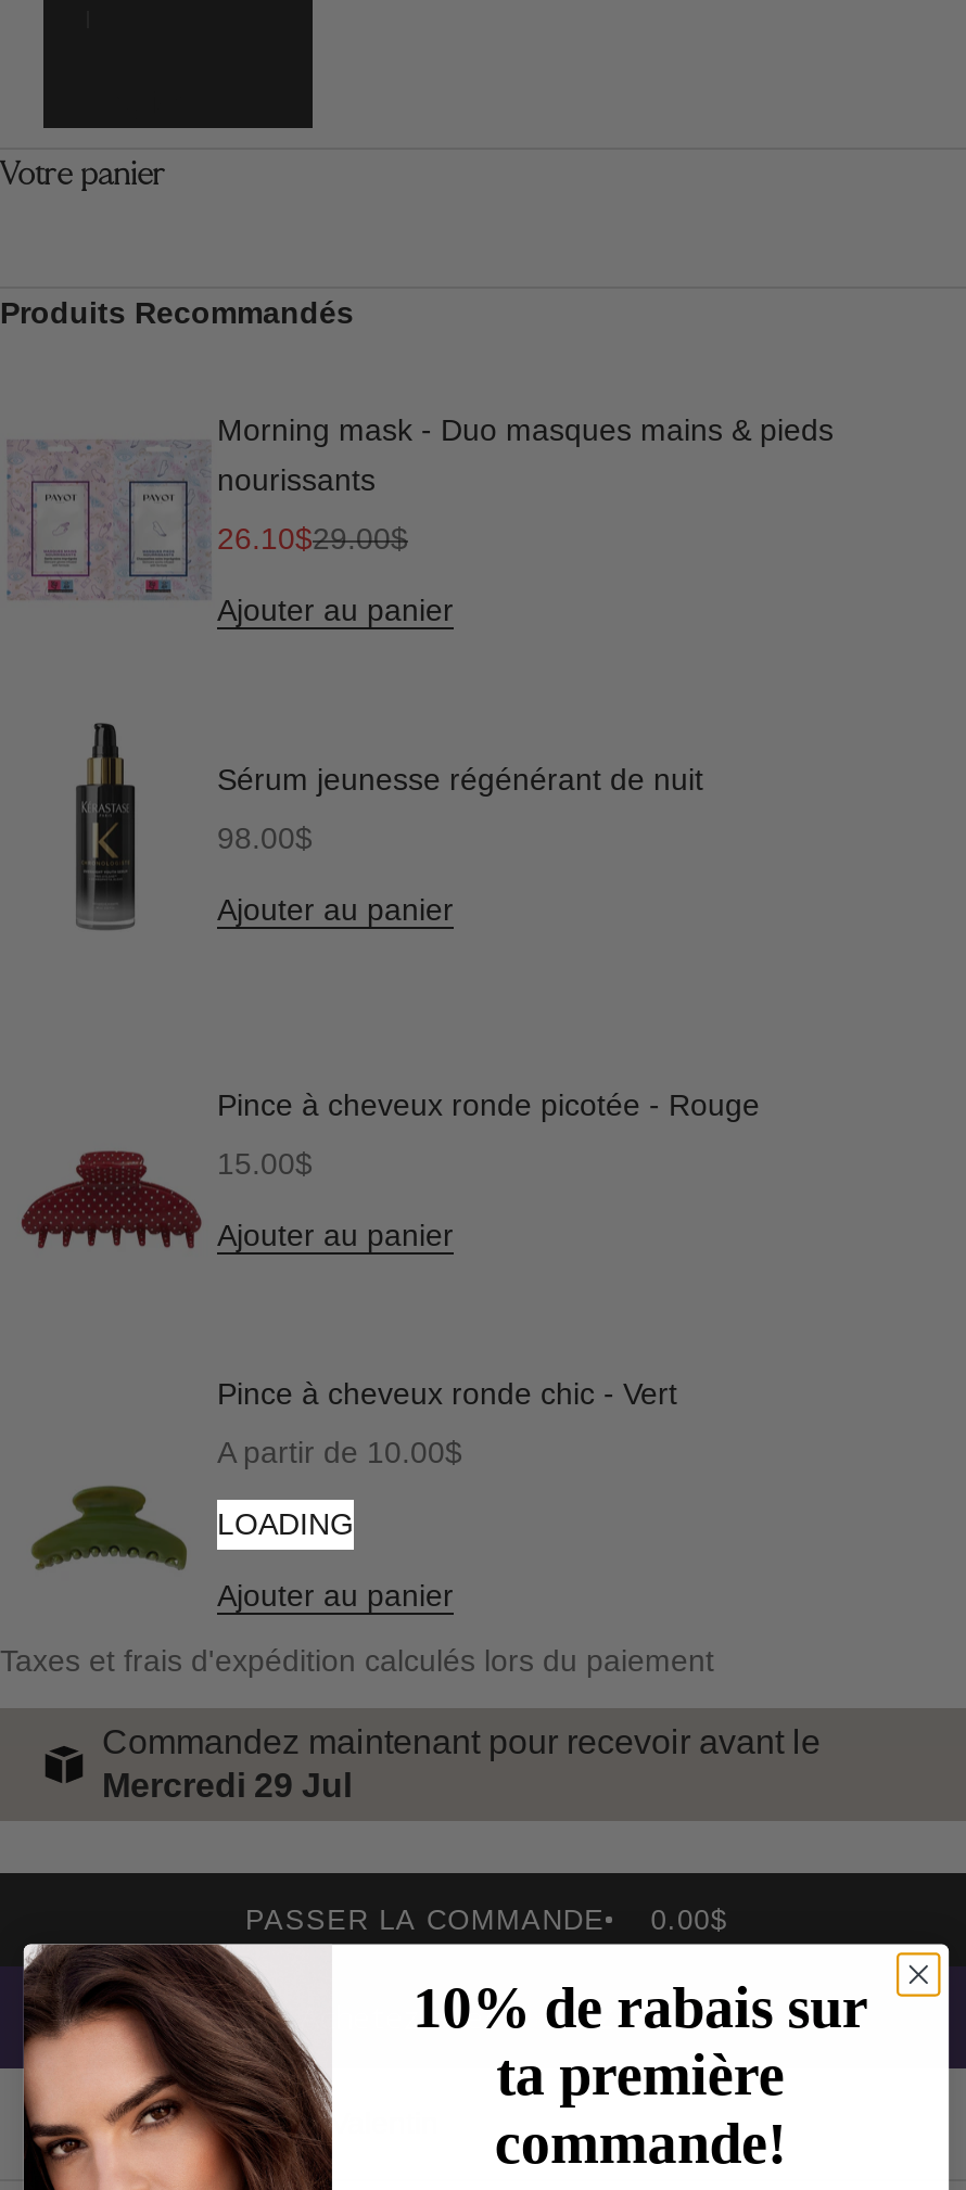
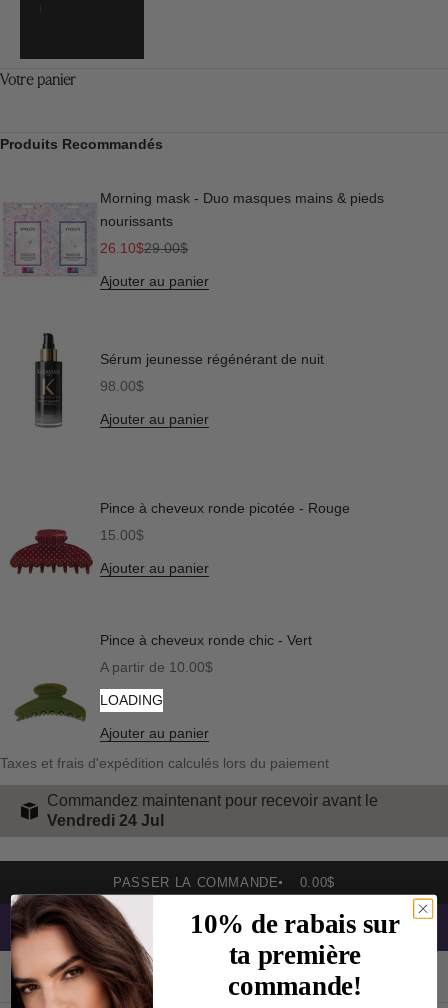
[102,1766,352,1803] Mercredi 29 Jul -> [47,812,164,829] Vendredi 24 Jul

